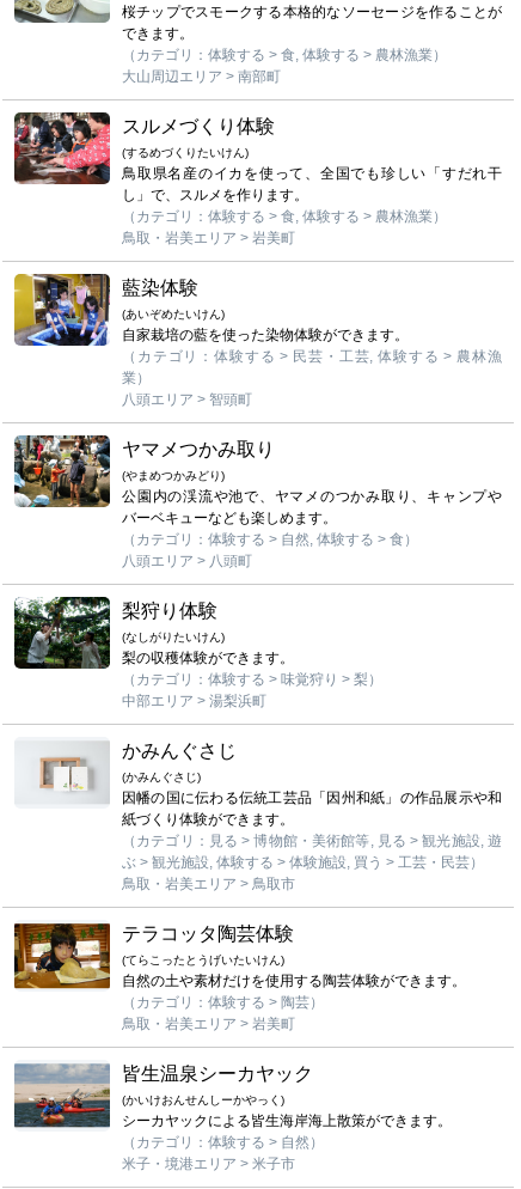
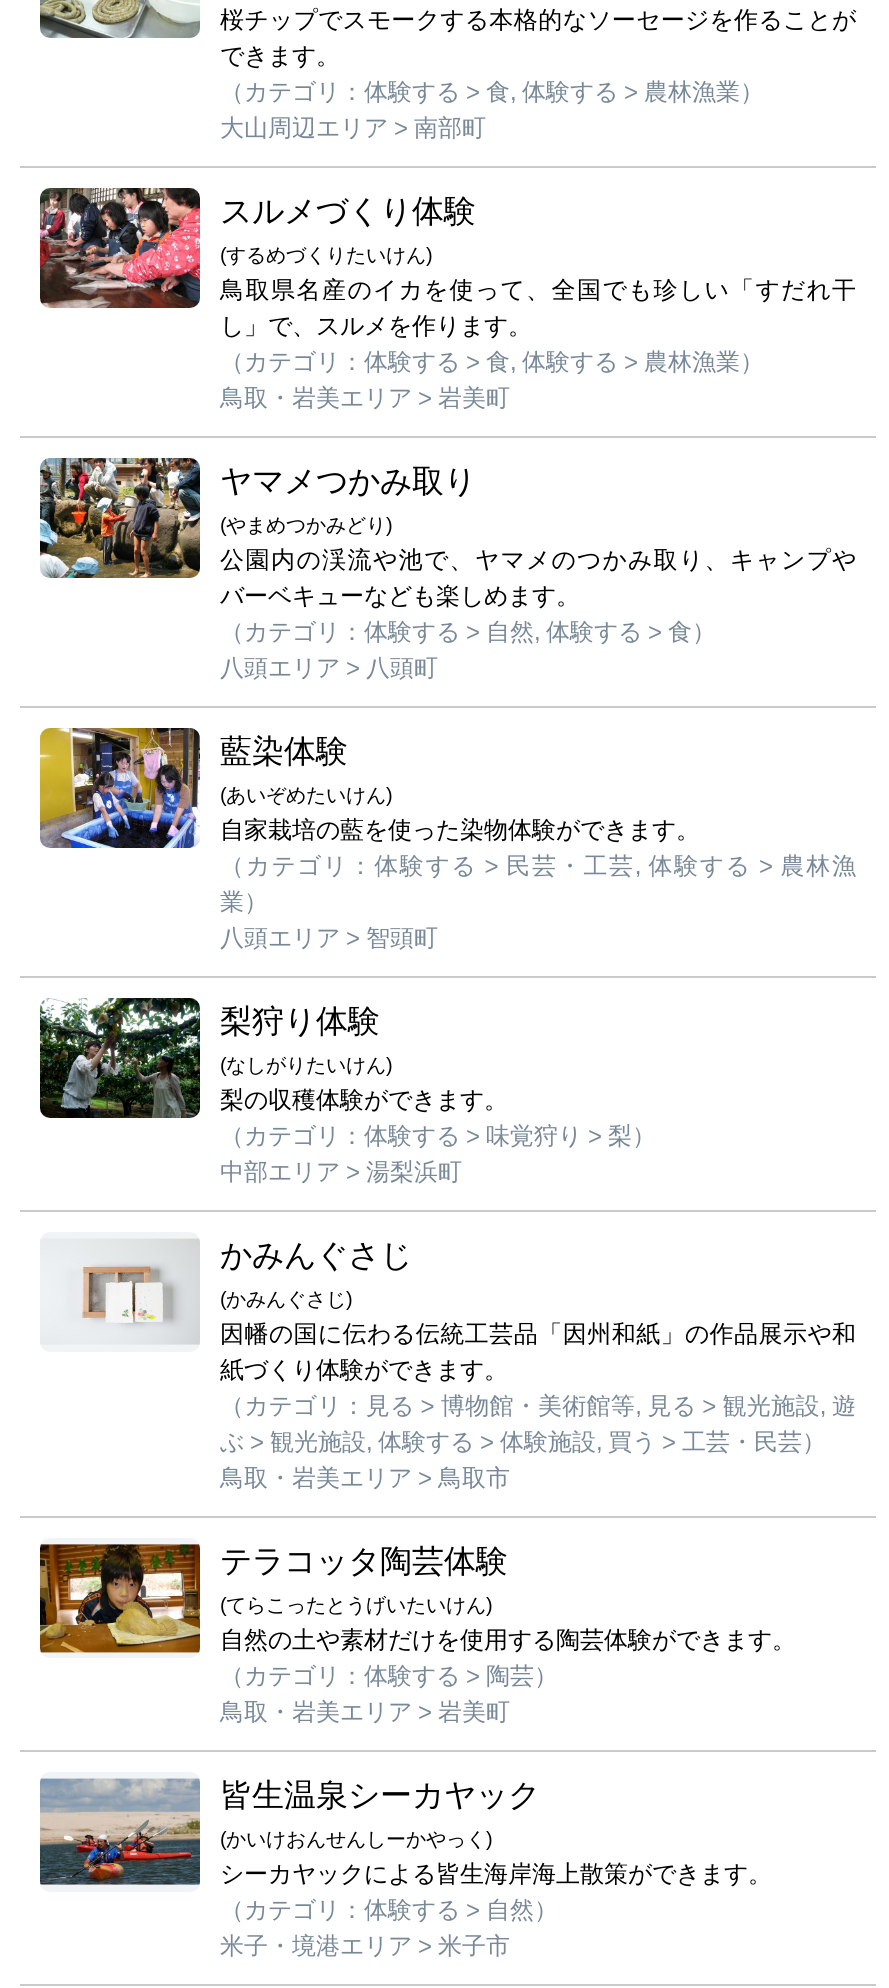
moved [12,272,502,408] -> [36,724,856,952]: [image] | (あいぞめたいけん) | 自家栽培の藍を使った染物体験ができます。 | （カテゴリ：体験する > 民芸・工芸, 体験する > 農林漁 | 業） | 八頭エリア > 智頭町
moved [14,434,502,569] -> [38,458,856,682]: [image] | ヤマメつかみ取り | (やまめつかみどり) | 公園内の渓流や池で、ヤマメのつかみ取り、キャンプや | バーベキューなども楽しめます。 | （カテゴリ：体験する > 自然, 体験する > 食） | 八頭エリア > 八頭町

